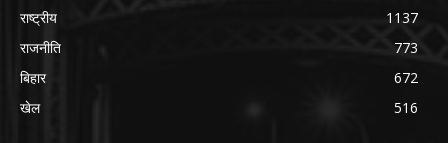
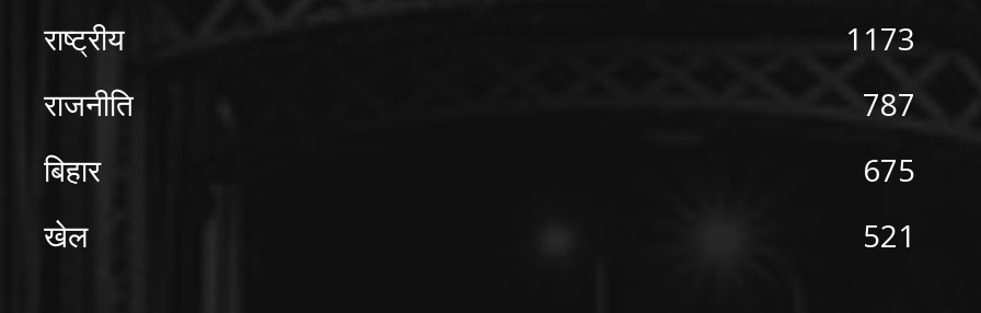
[386,8,418,27] 1137 -> [845,18,915,59] 1173
[394,38,418,57] 773 -> [863,83,915,125] 787
[394,68,418,87] 672 -> [863,149,915,190] 675
[394,98,418,117] 516 -> [863,215,915,256] 521

